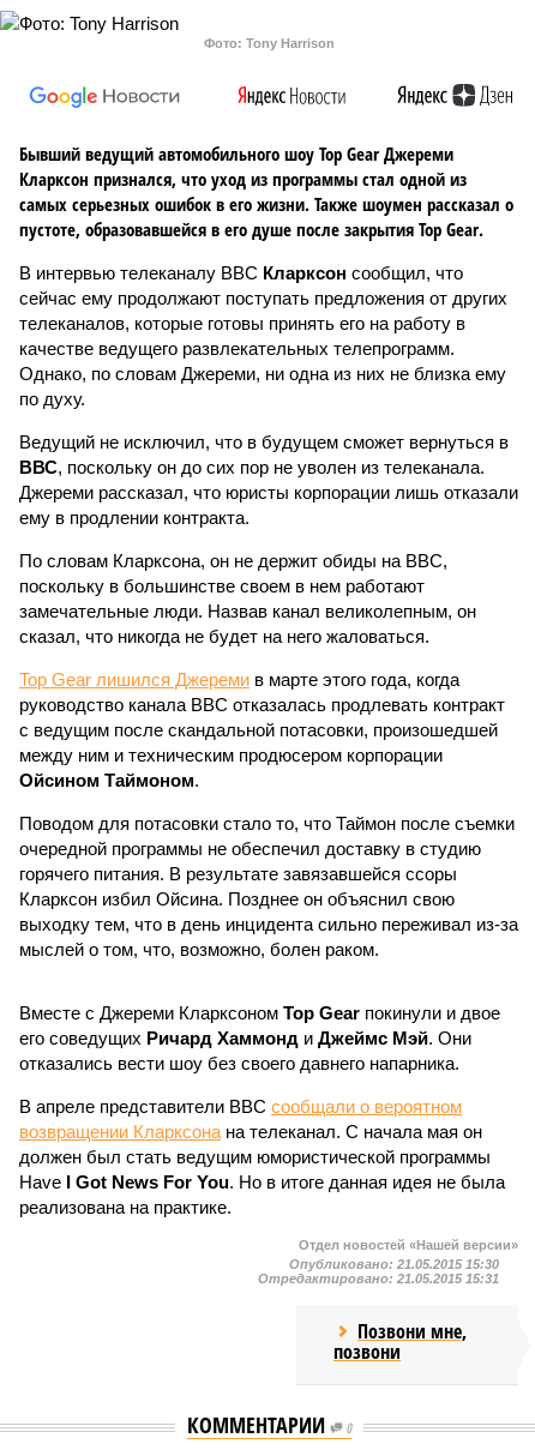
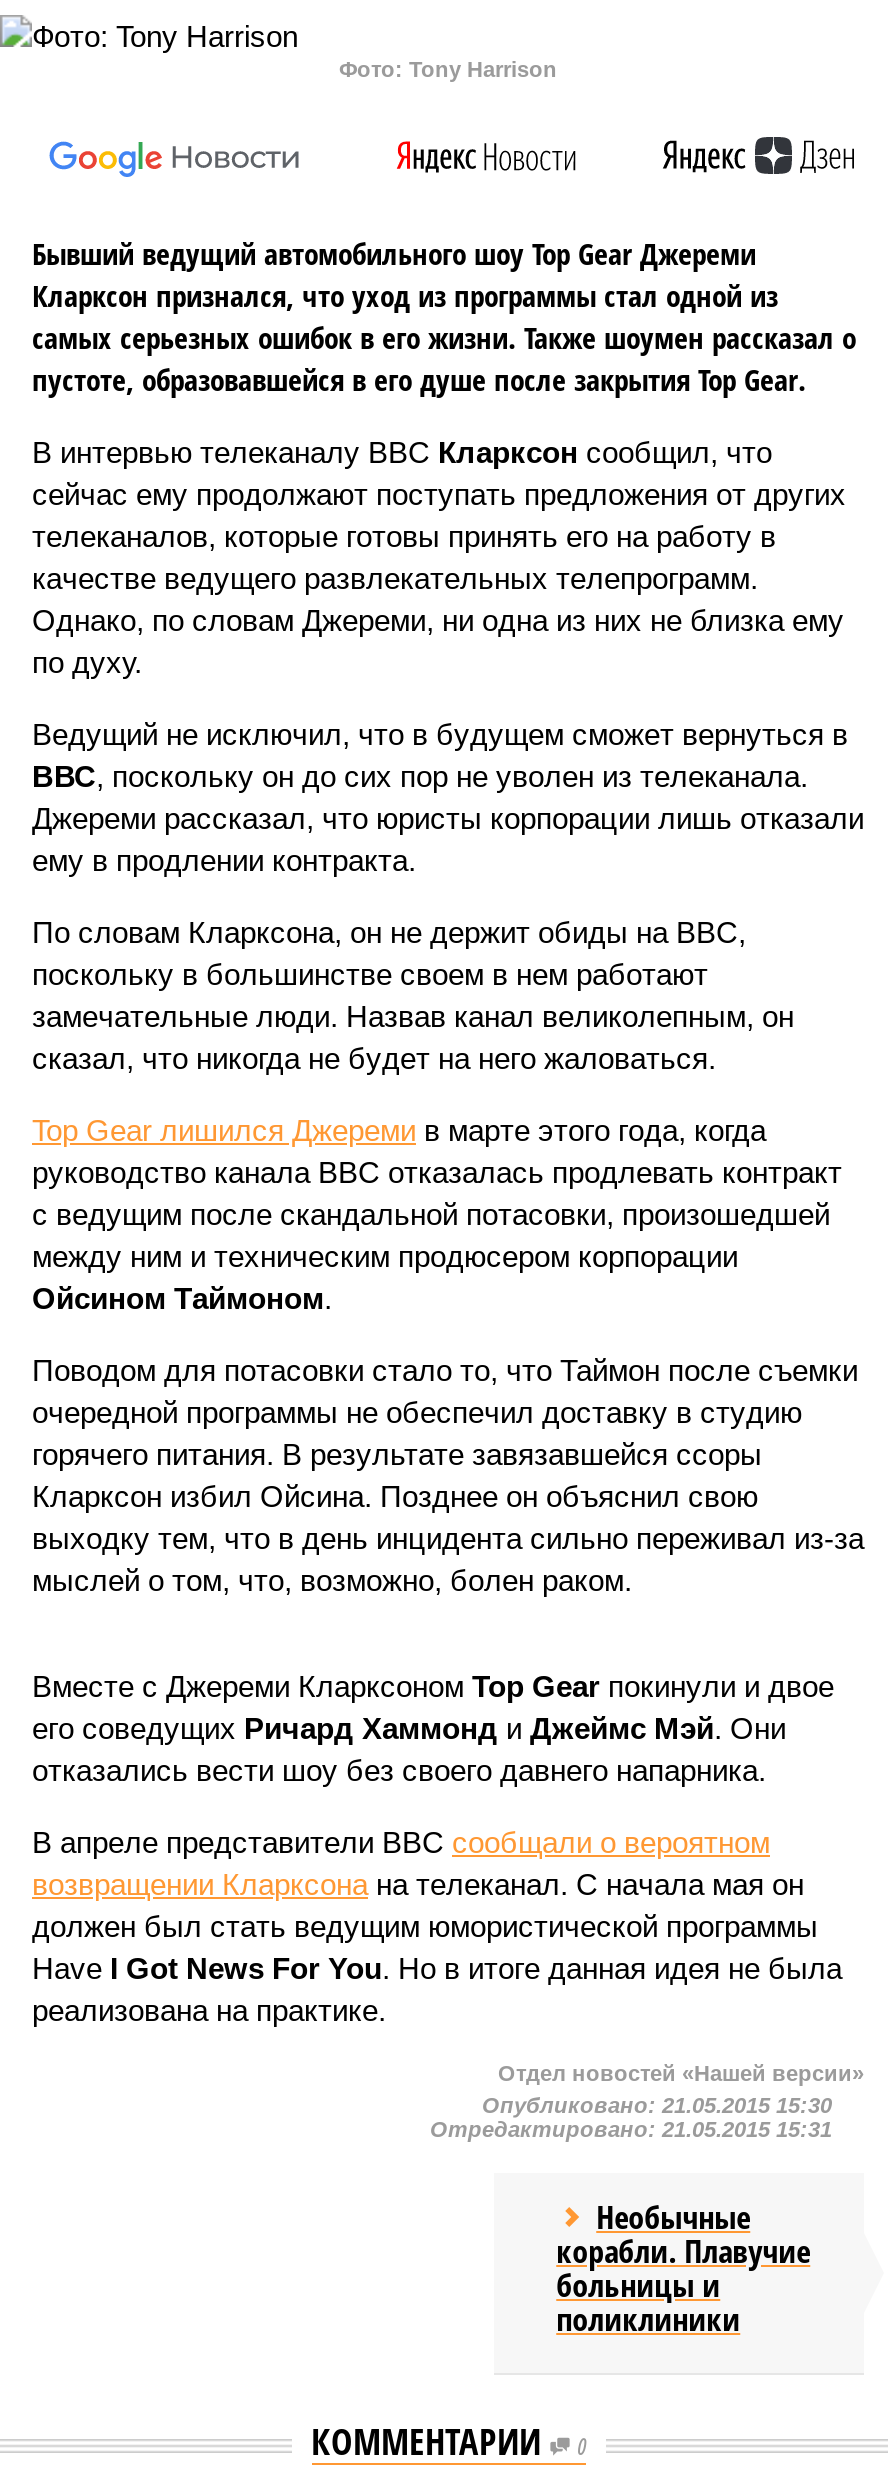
[334,1318,467,1365] Позвони мне, | позвони -> [556,2195,810,2341] Необычные | корабли. Плавучие | больницы и | поликлиники

